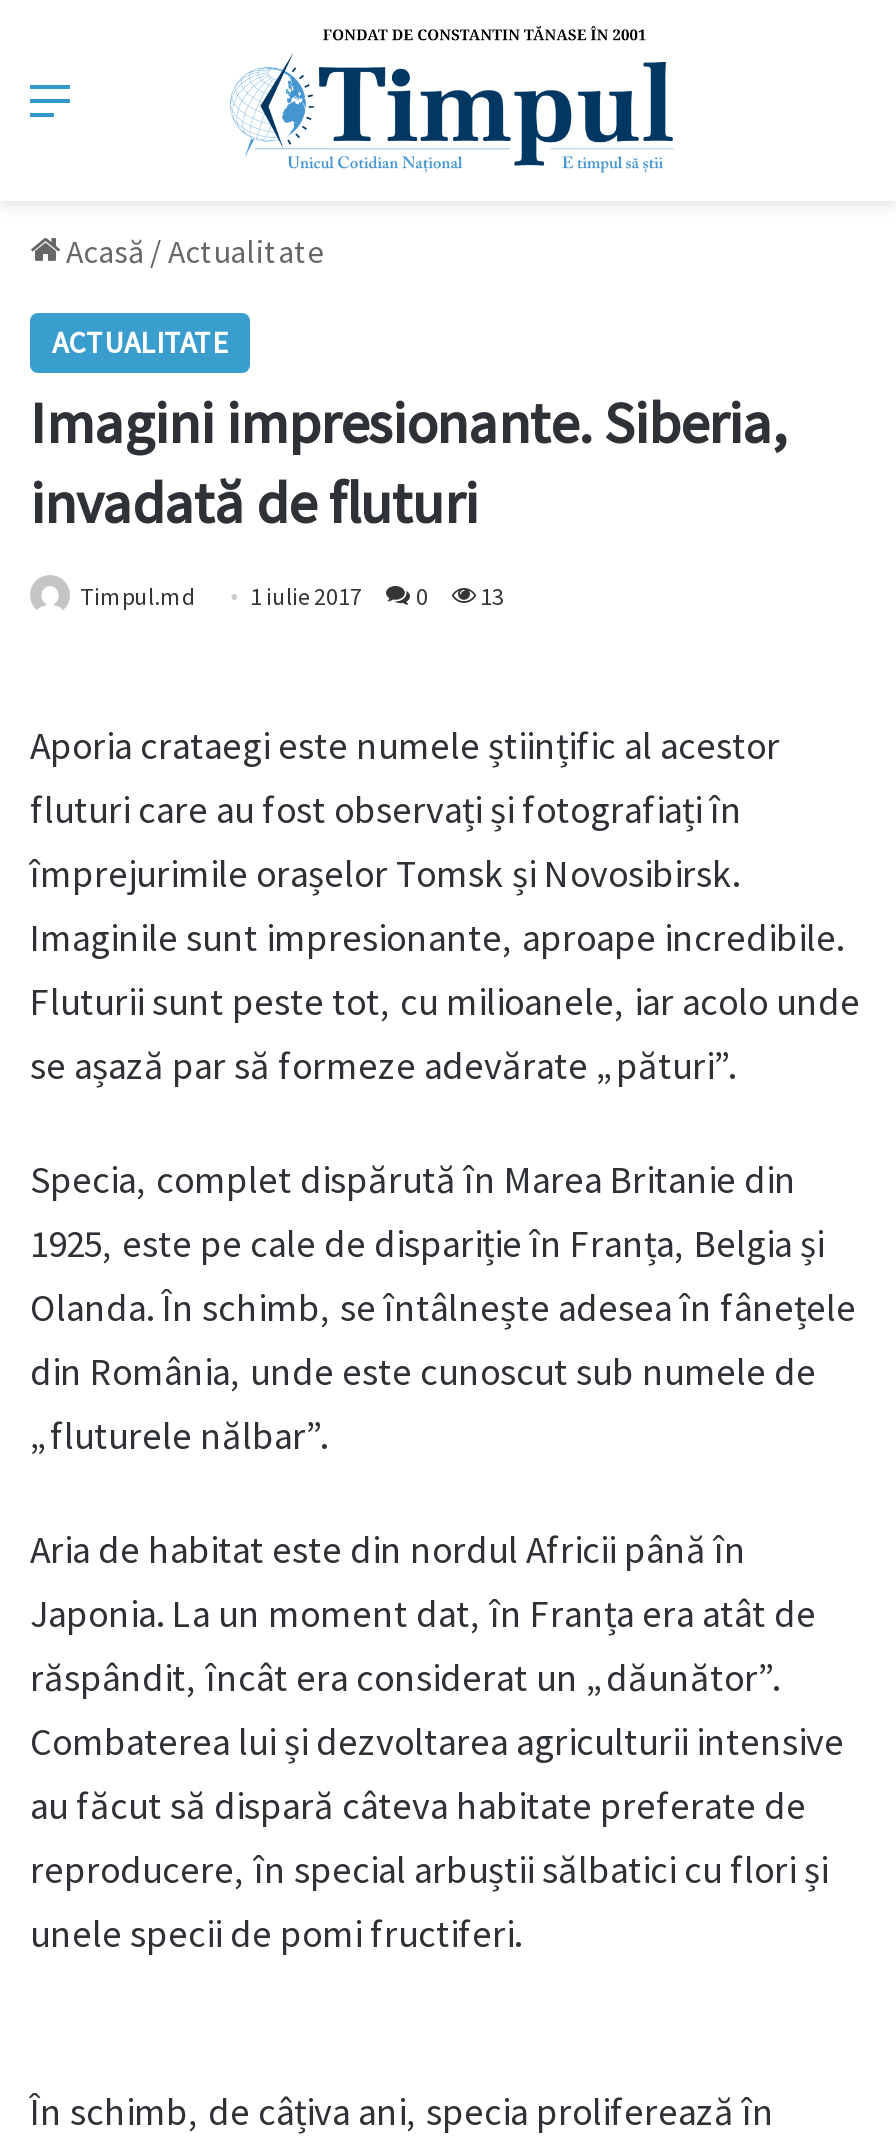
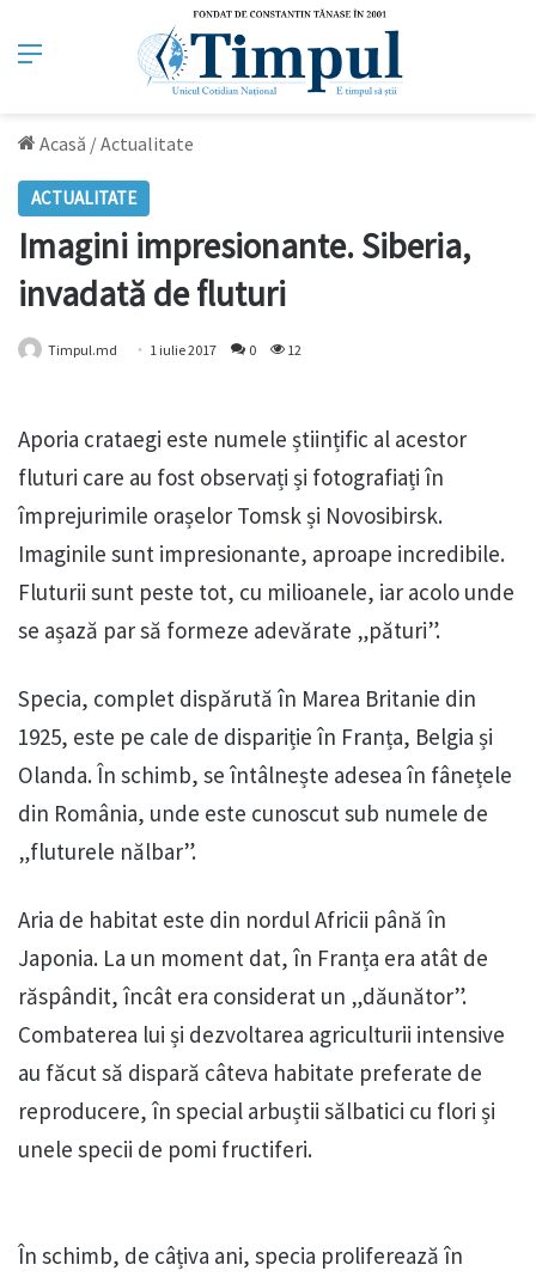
[80,582,504,612] Timpul.md 1 iulie 2017 0 13 -> [48,341,301,359] Timpul.md 1 iulie 2017 0 12

